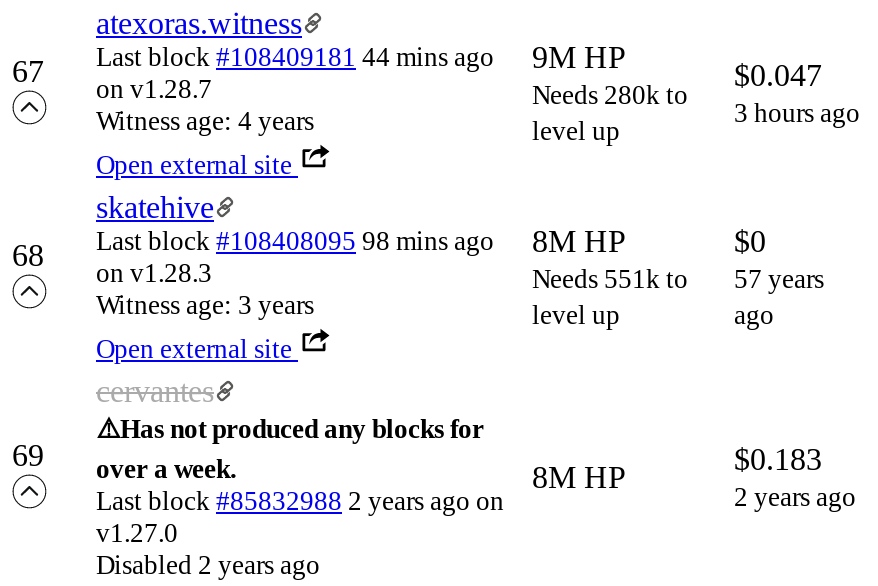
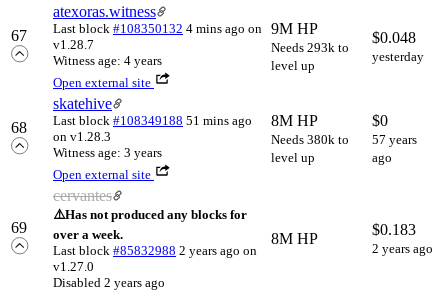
[96,43,494,105] Last block #108409181 44 mins ago | on v1.28.7 -> [53,21,262,52] Last block #108350132 4 mins ago on | v1.28.7
[734,59,860,129] $0.047 | 3 hours ago -> [372,29,424,64] $0.048 | yesterday
[532,81,688,111] Needs 280k to -> [271,40,349,55] Needs 293k to
[96,227,494,257] Last block #108408095 98 mins ago -> [53,113,252,128] Last block #108349188 51 mins ago
[532,265,824,295] Needs 551k to 57 years -> [271,132,417,147] Needs 380k to 57 years

